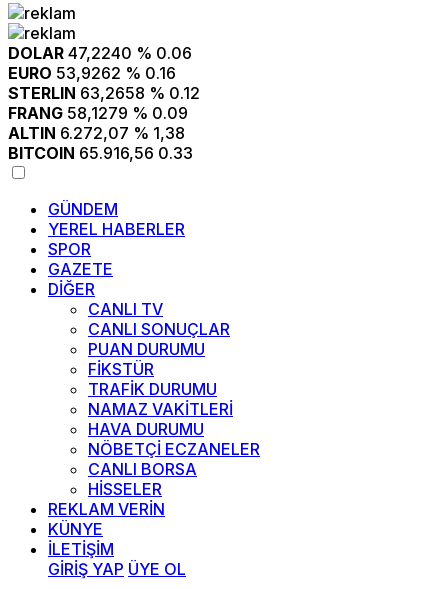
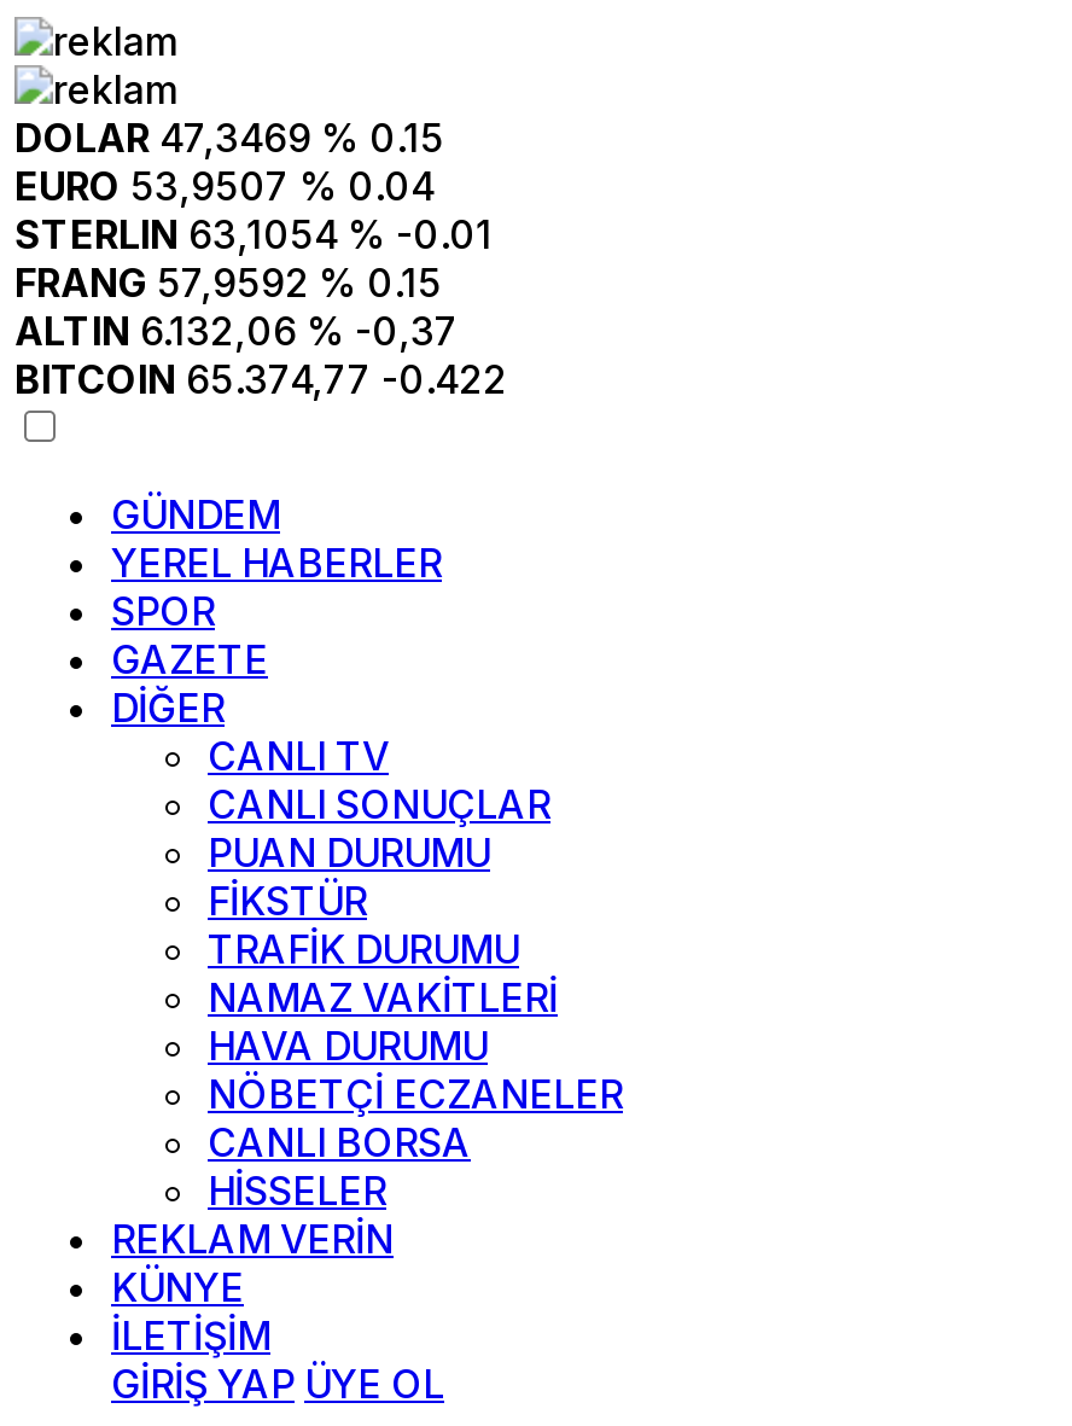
[8,43,192,63] DOLAR 47,2240 % 0.06 -> [14,114,444,162] DOLAR 47,3469 % 0.15
[8,63,176,83] EURO 53,9262 % 0.16 -> [14,162,435,210] EURO 53,9507 % 0.04
[8,83,200,103] STERLIN 63,2658 % 0.12 -> [14,210,493,258] STERLIN 63,1054 % -0.01
[8,103,188,123] FRANG 58,1279 % 0.09 -> [14,258,442,307] FRANG 57,9592 % 0.15
[8,123,185,143] ALTIN 6.272,07 % 1,38 -> [14,307,459,355] ALTIN 6.132,06 % -0,37
[8,143,193,163] BITCOIN 65.916,56 0.33 -> [14,355,507,403] BITCOIN 65.374,77 -0.422

